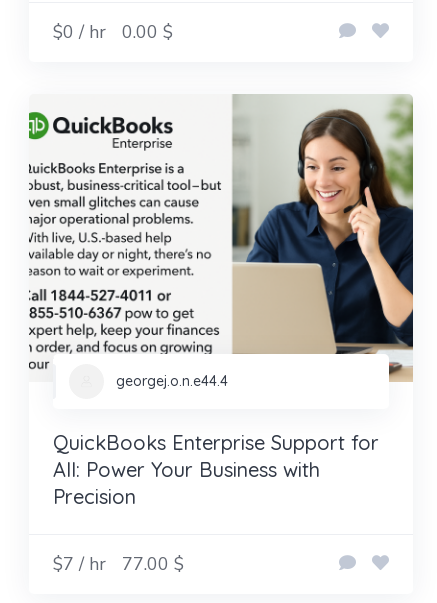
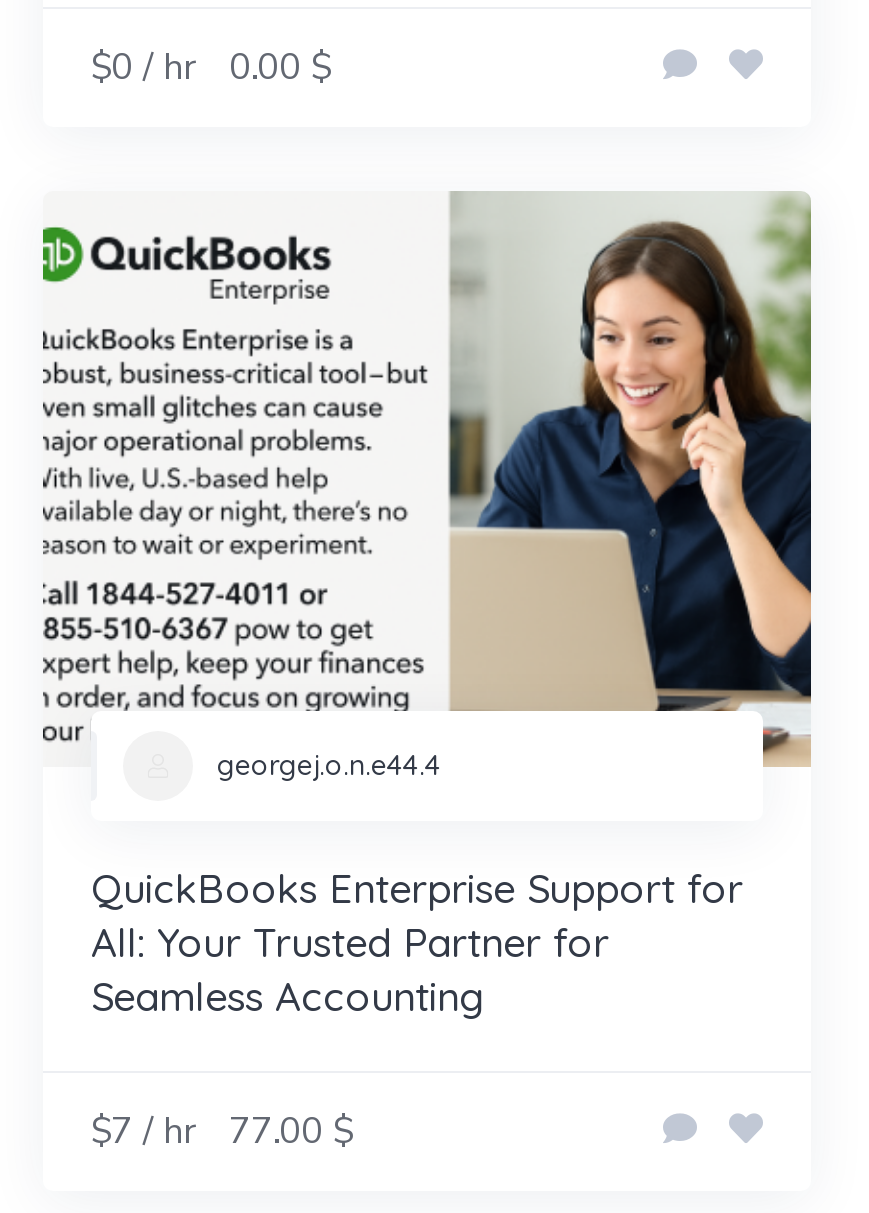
[53,456,320,508] All: Power Your Business with | Precision -> [91,916,609,1020] All: Your Trusted Partner for | Seamless Accounting

